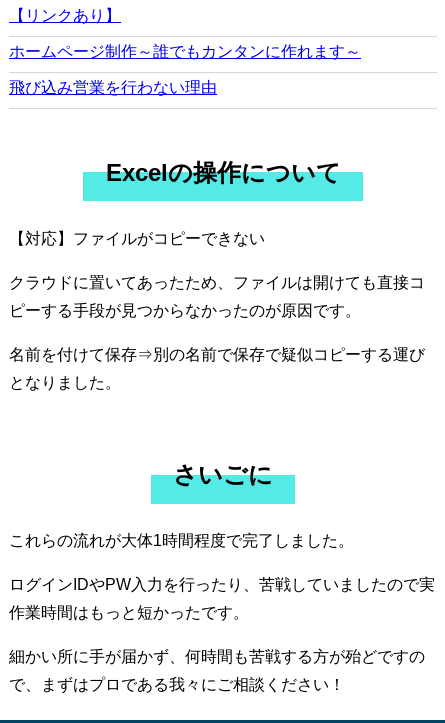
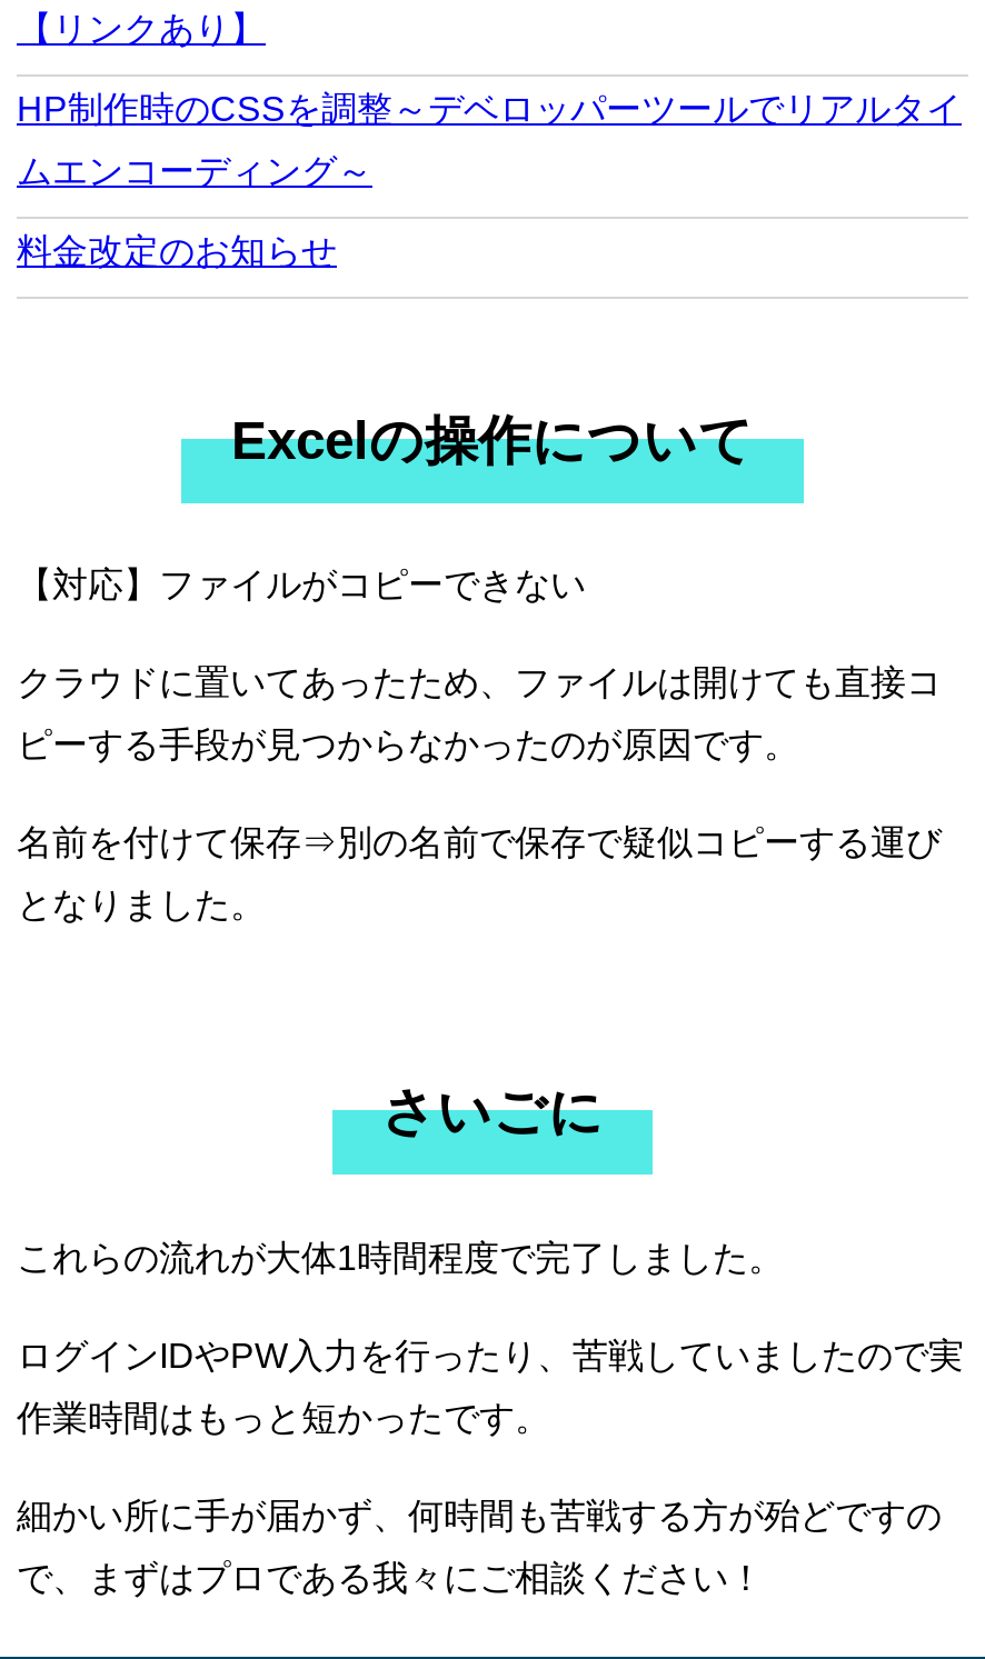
[9,43,361,95] ホームページ制作～誰でもカンタンに作れます～ | 飛び込み営業を行わない理由 -> [17,90,962,267] HP制作時のCSSを調整～デベロッパーツールでリアルタイ | ムエンコーディング～ | 料金改定のお知らせ

